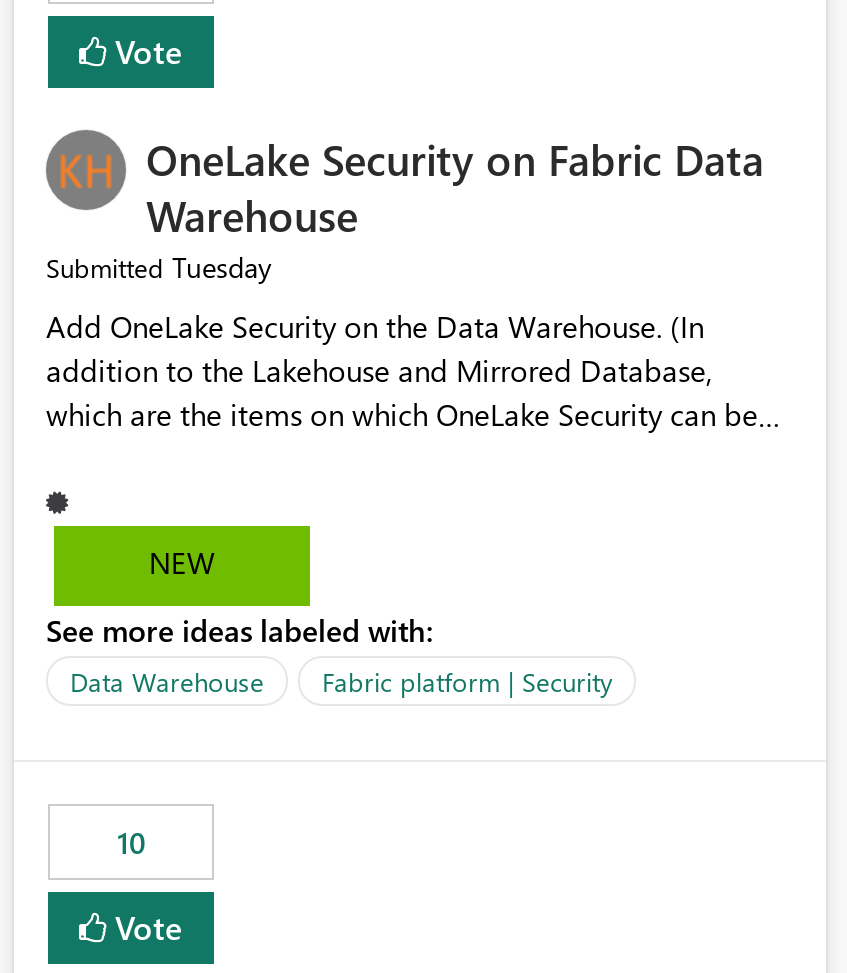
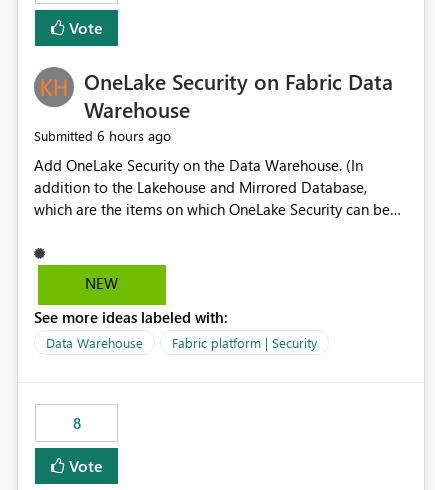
[46,249,272,287] Submitted Tuesday -> [34,126,171,145] Submitted 6 hours ago
[117,823,145,863] 10 -> [72,413,80,433] 8

